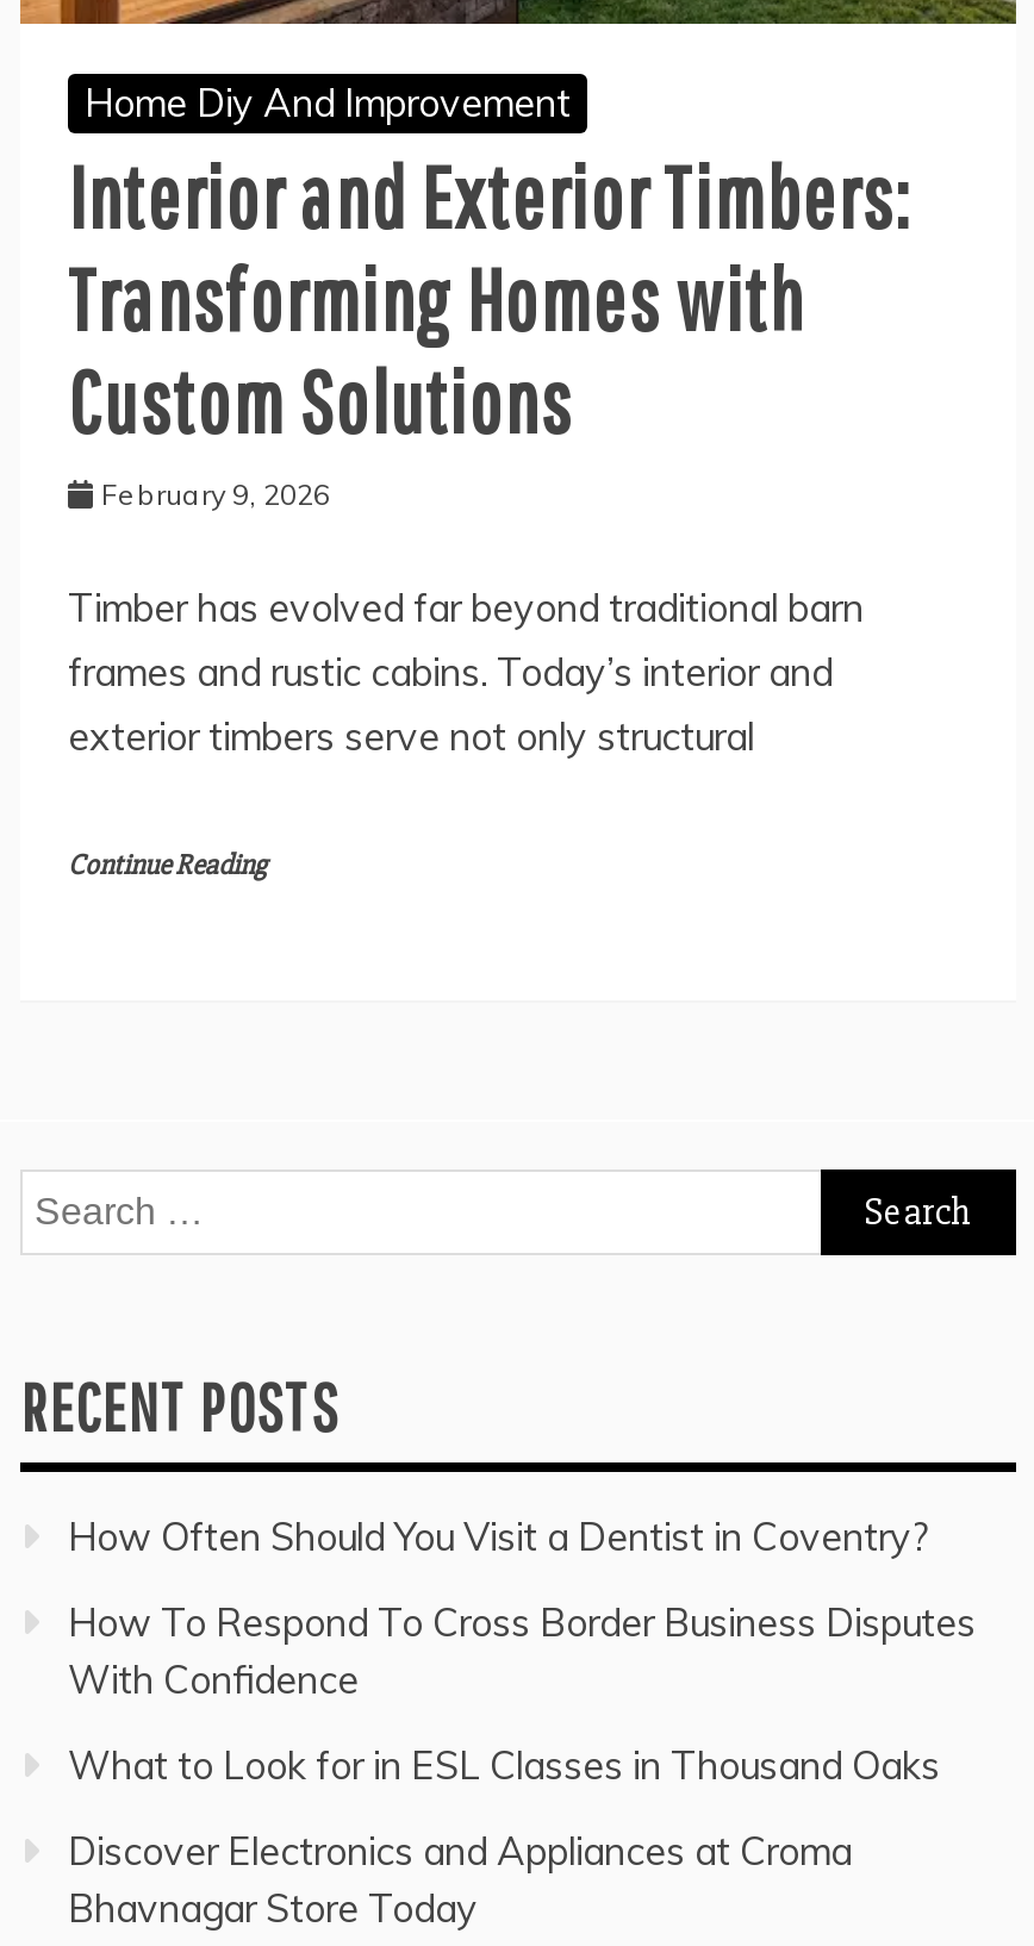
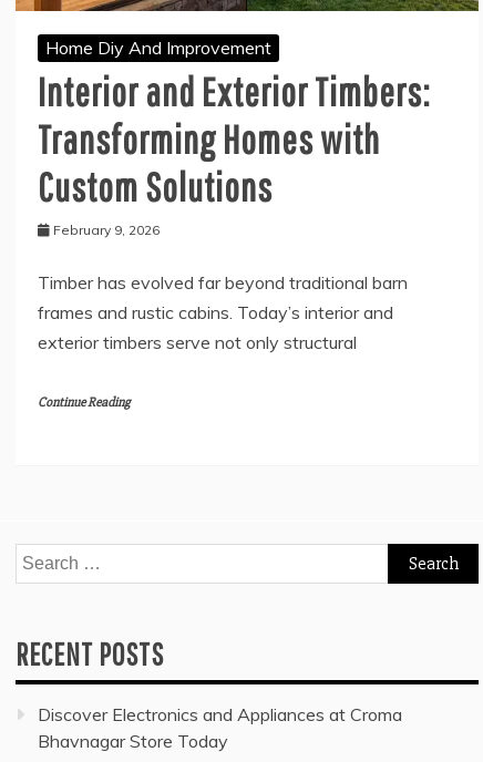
[68,1512,976,1789] How Often Should You Visit a Dentist in Coventry? | How To Respond To Cross Border Business Disputes | With Confidence | What to Look for in ESL Classes in Thousand Oaks -> none

